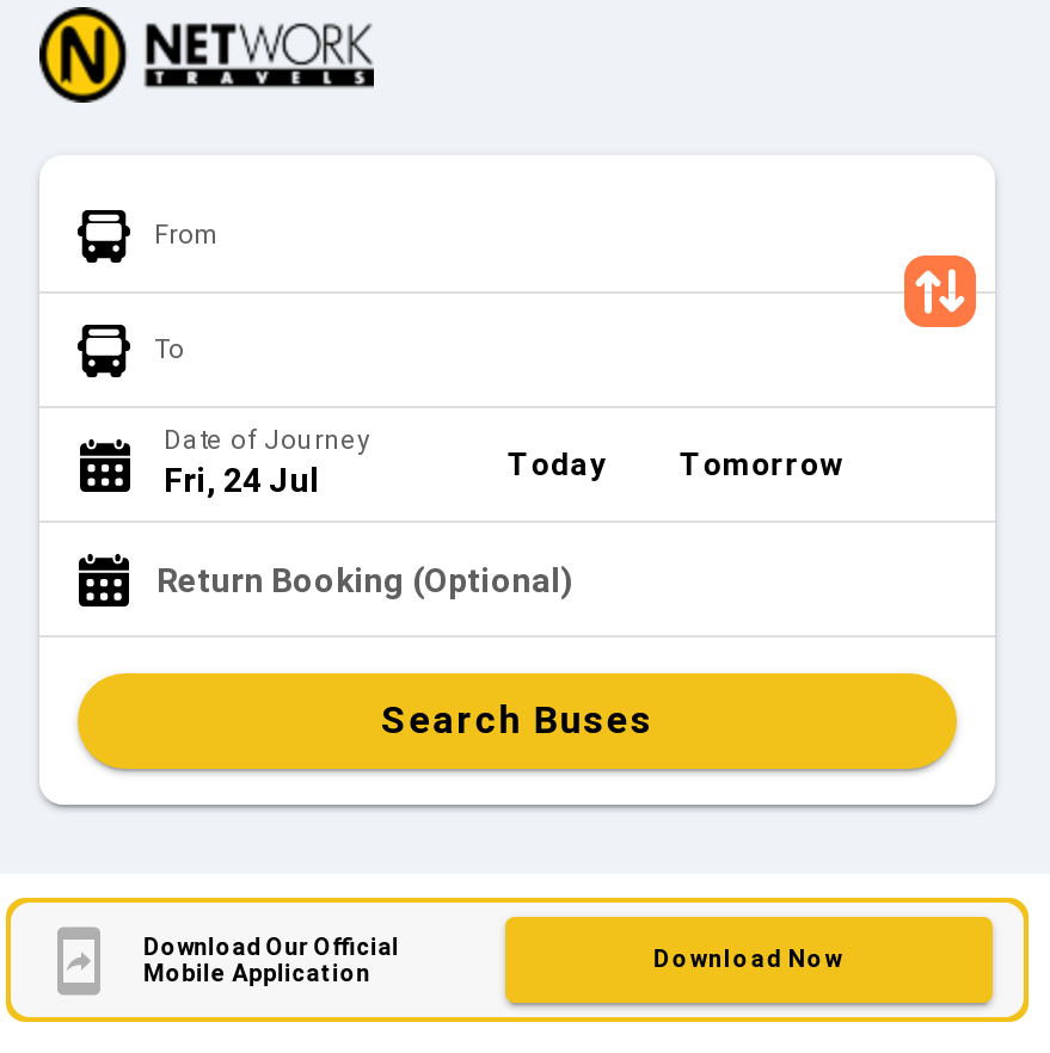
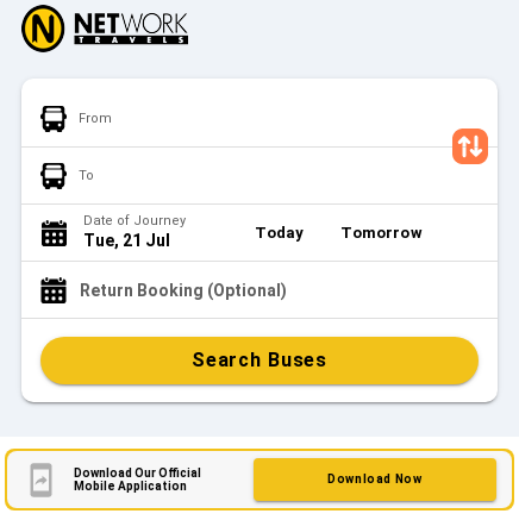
[164,461,319,499] Fri, 24 Jul -> [83,231,170,250] Tue, 21 Jul

